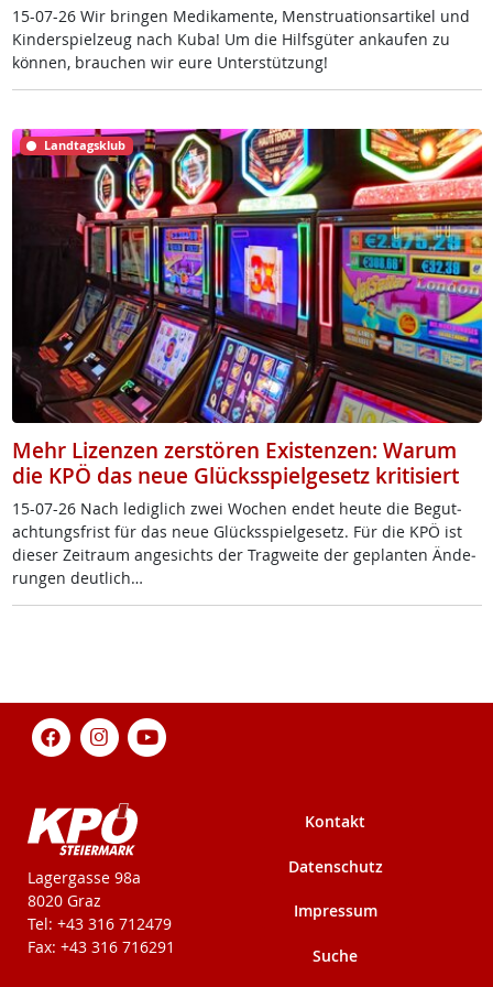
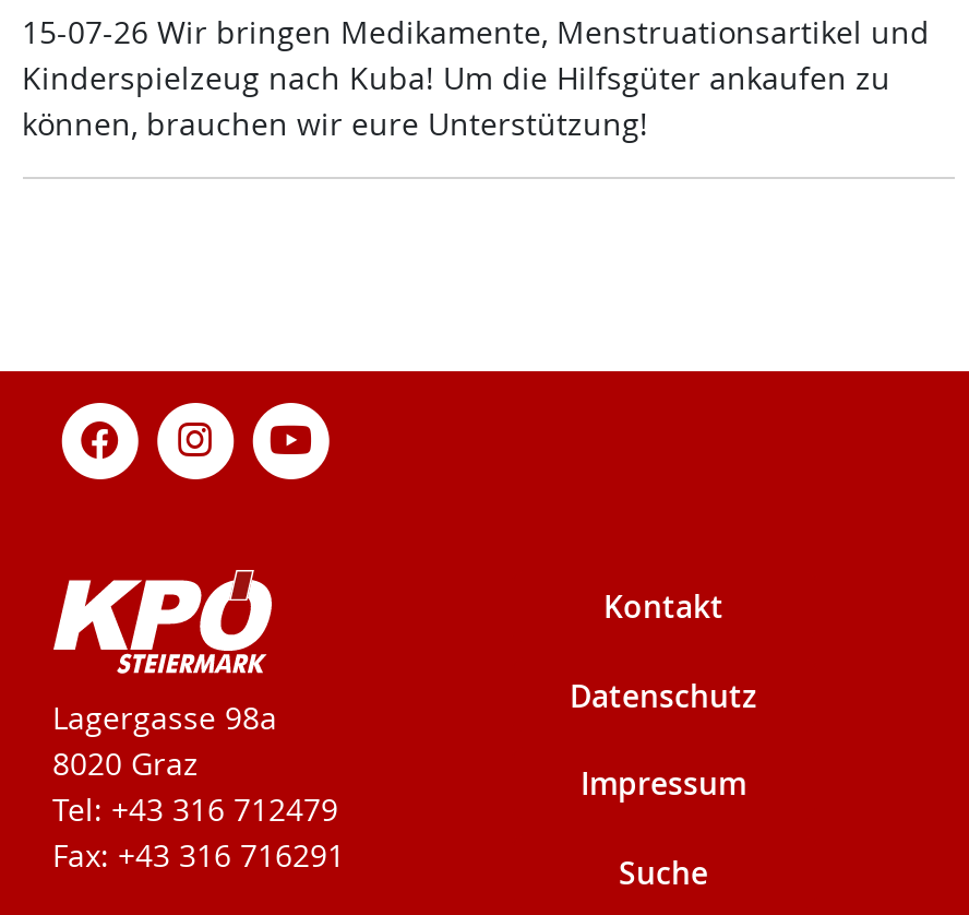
[11,128,483,424] [image] | Landtagsklub -> none
[12,436,476,588] Mehr Lizenzen zerstören Existenzen: Warum | die KPÖ das neue Glücksspielgesetz kritisiert | 15-07-26 Nach lediglich zwei Wochen endet heute die Begut | achtungsfrist für das neue Glücksspielgesetz. Für die KPÖ ist | dieser Zeitraum angesichts der Tragweite der geplanten Ände | rungen deutlich… -> none

